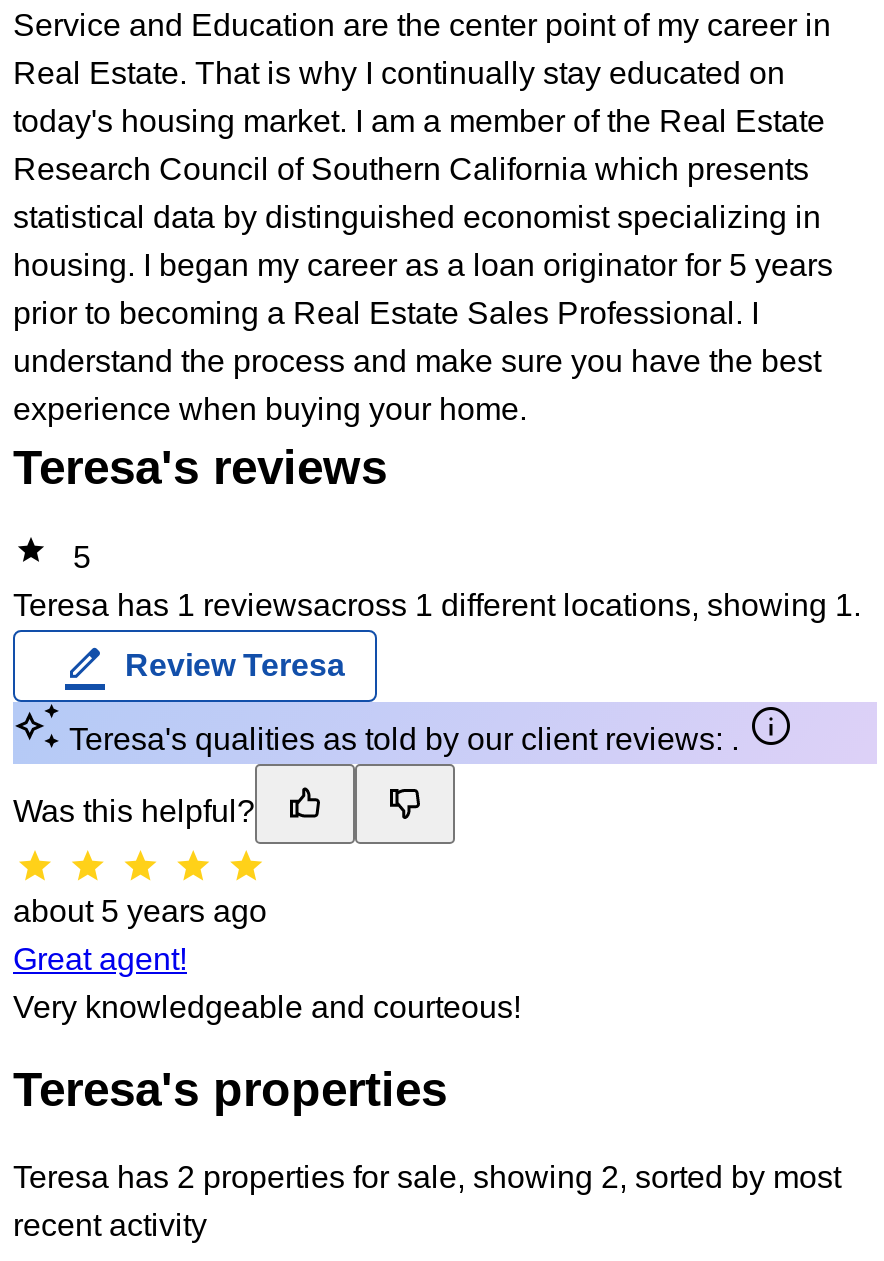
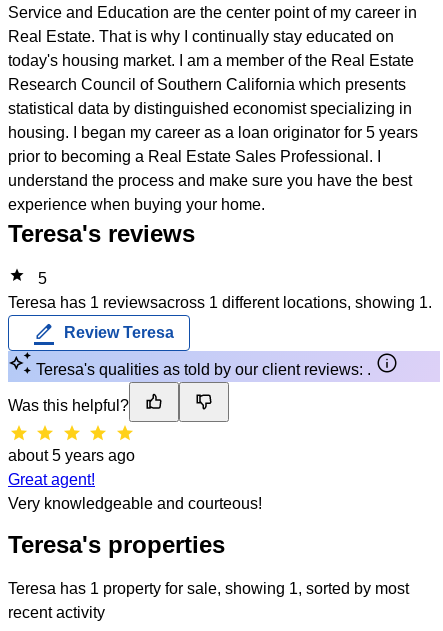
[13,1160,841,1194] Teresa has 2 properties for sale, showing 2, sorted by most -> [8,580,409,597] Teresa has 1 property for sale, showing 1, sorted by most

